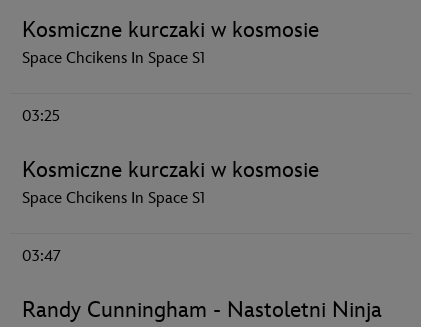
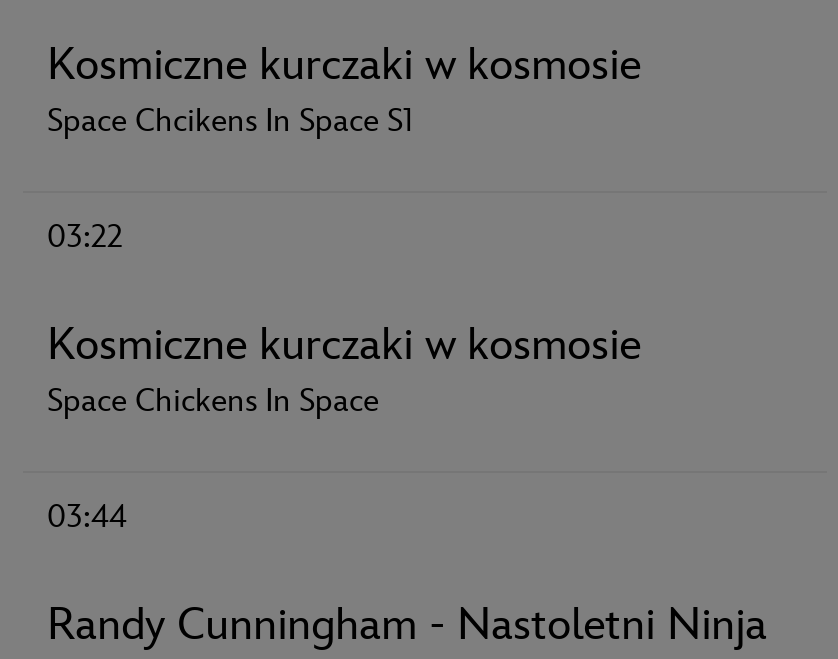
[22,107,60,126] 03:25 -> [47,219,123,257] 03:22
[22,189,205,208] Space Chcikens In Space S1 -> [47,383,379,421] Space Chickens In Space
[22,247,61,266] 03:47 -> [47,499,127,537] 03:44

